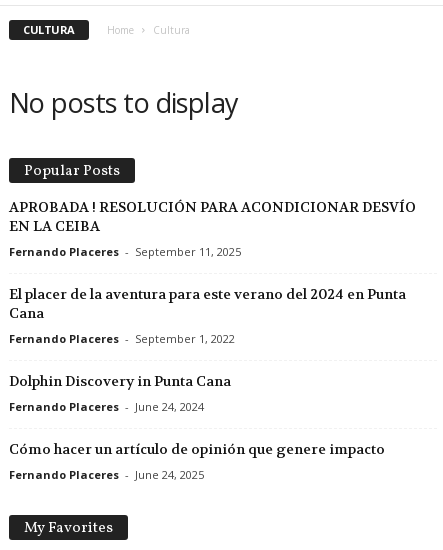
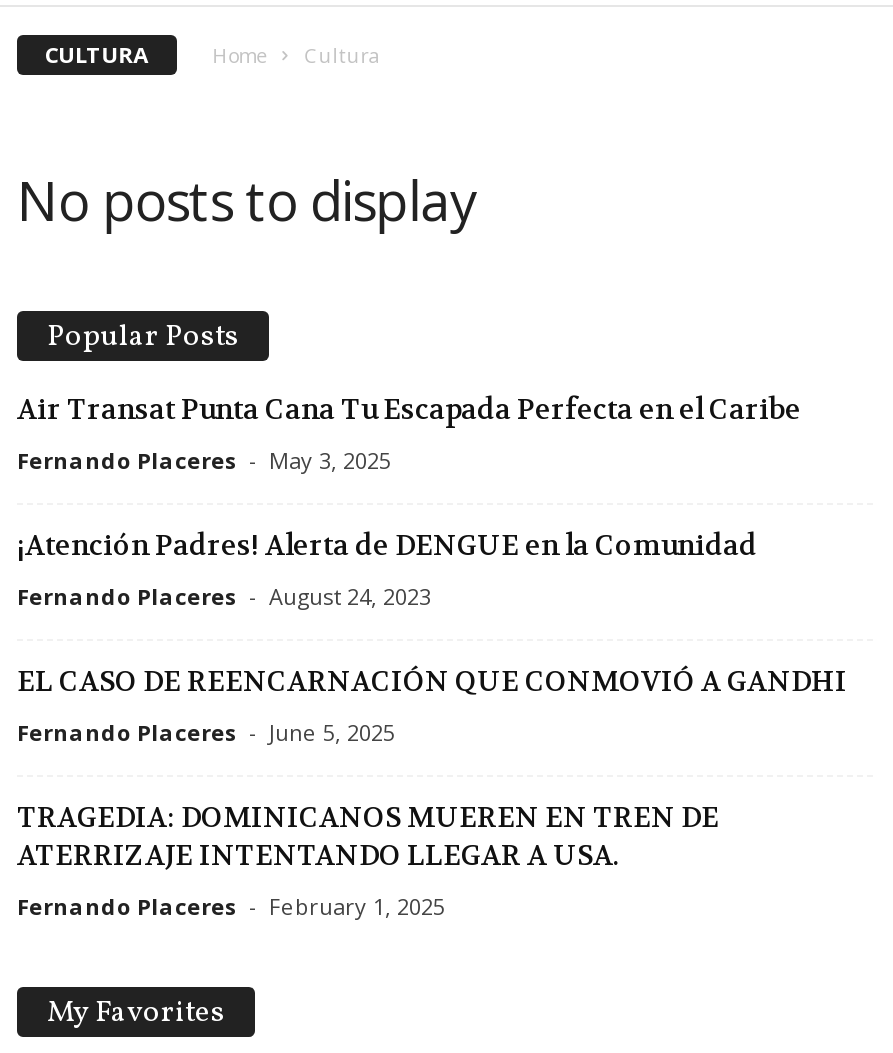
[9,198,416,235] APROBADA ! RESOLUCIÓN PARA ACONDICIONAR DESVÍO | EN LA CEIBA -> [17,391,801,427] Air Transat Punta Cana Tu Escapada Perfecta en el Caribe
[9,244,241,259] Fernando Placeres - September 11, 2025 -> [17,445,391,475] Fernando Placeres - May 3, 2025
[9,285,406,322] El placer de la aventura para este verano del 2024 en Punta | Cana -> [17,527,757,563] ¡Atención Padres! Alerta de DENGUE en la Comunidad
[9,331,235,346] Fernando Placeres - September 1, 2022 -> [17,581,431,611] Fernando Placeres - August 24, 2023
[9,372,231,390] Dolphin Discovery in Punta Cana -> [17,663,847,699] EL CASO DE REENCARNACIÓN QUE CONMOVIÓ A GANDHI
[9,399,204,414] Fernando Placeres - June 24, 2024 -> [17,717,395,747] Fernando Placeres - June 5, 2025
[9,440,385,458] Cómo hacer un artículo de opinión que genere impacto -> [17,799,719,873] TRAGEDIA: DOMINICANOS MUEREN EN TREN DE | ATERRIZAJE INTENTANDO LLEGAR A USA.
[9,467,204,482] Fernando Placeres - June 24, 2025 -> [17,891,445,921] Fernando Placeres - February 1, 2025

